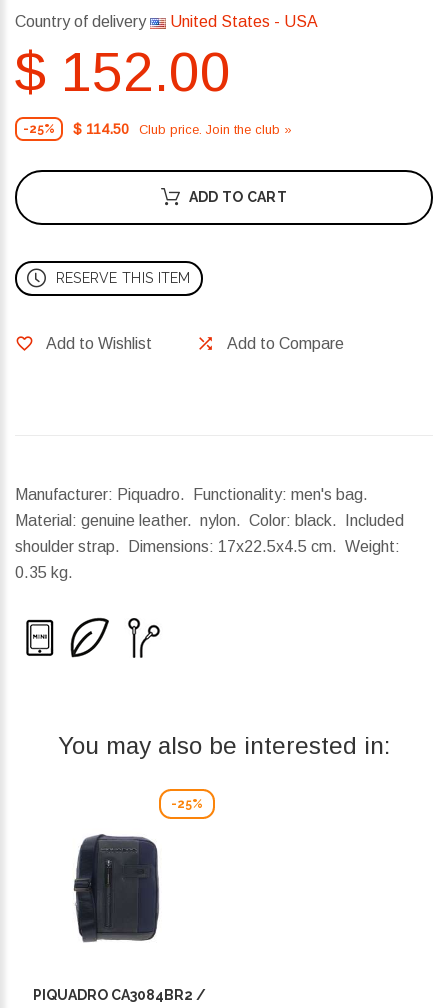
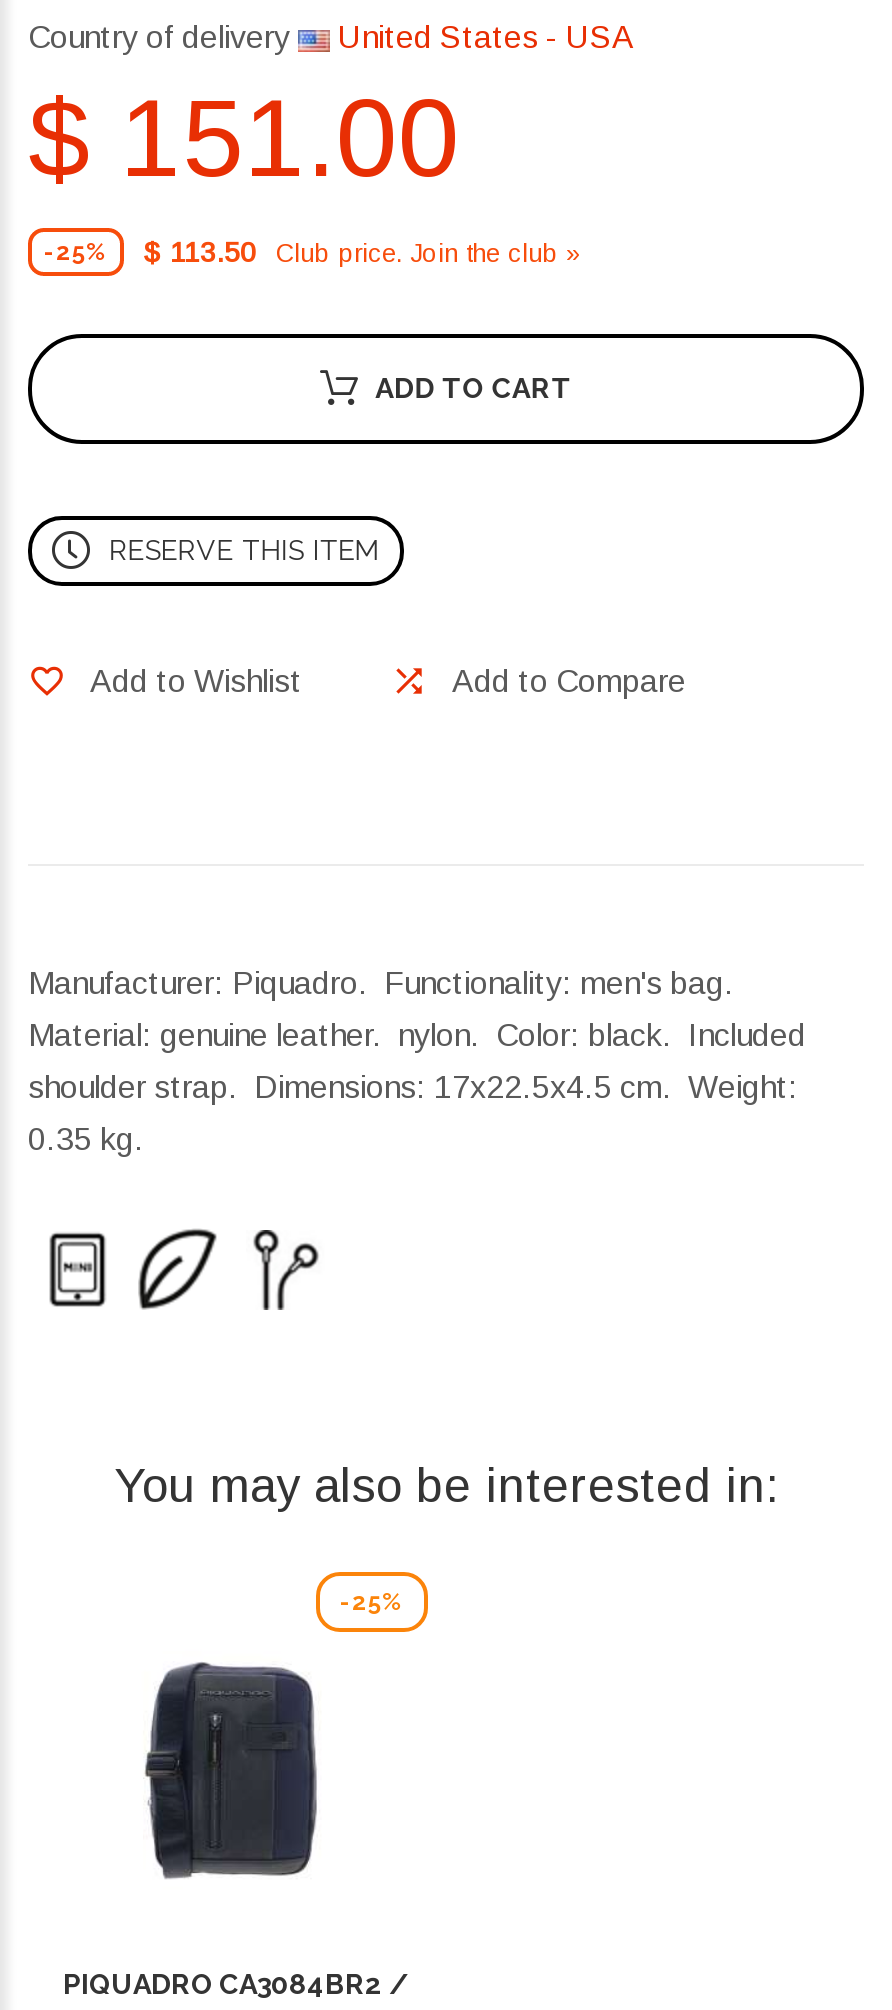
[15,41,231,103] $ 152.00 -> [28,77,460,201] $ 151.00
[23,121,292,137] -25% $ 114.50 Club price. Join the club » -> [44,236,582,268] -25% $ 113.50 Club price. Join the club »

